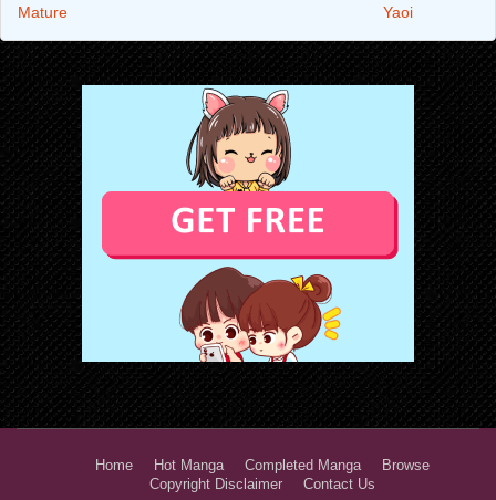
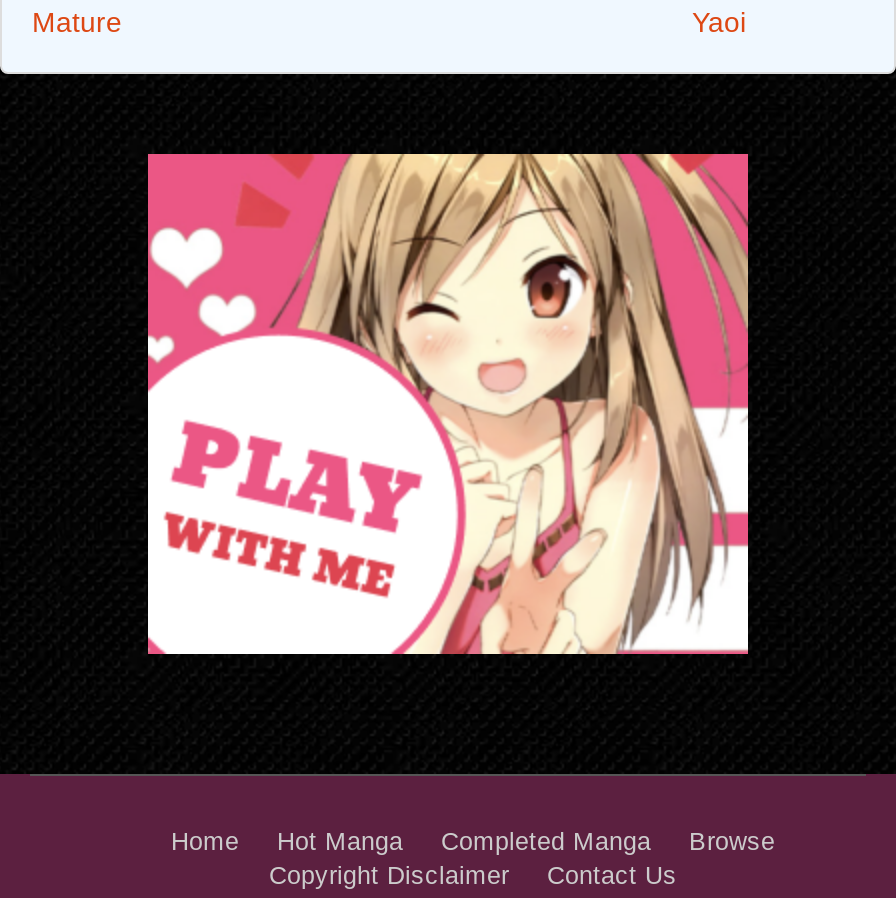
[81,84,415,363] [image] -> [146,152,750,656] [image]

